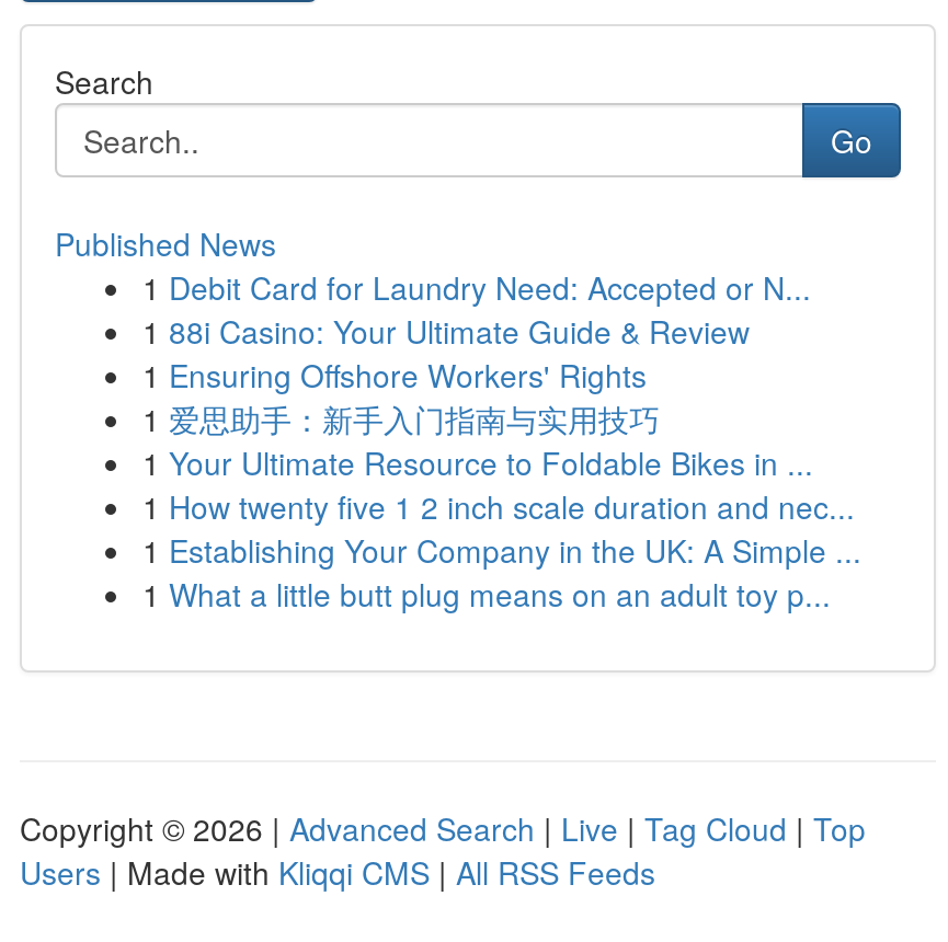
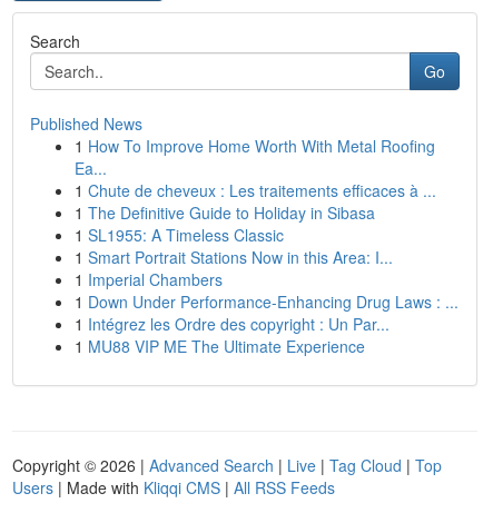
[142,265,861,616] 1 Debit Card for Laundry Need: Accepted or N... | 1 88i Casino: Your Ultimate Guide & Review | 1 Ensuring Offshore Workers' Rights | 1 爱思助手：新手入门指南与实用技巧 | 1 Your Ultimate Resource to Foldable Bikes in ... | 1 How twenty five 1 2 inch scale duration and nec... | 1 Establishing Your Company in the UK: A Simple ... | 1 What a little butt plug means on an adult toy p... -> [75,135,459,357] 1 How To Improve Home Worth With Metal Roofing | Ea... | 1 Chute de cheveux : Les traitements efficaces à ... | 1 The Definitive Guide to Holiday in Sibasa | 1 SL1955: A Timeless Classic | 1 Smart Portrait Stations Now in this Area: I... | 1 Imperial Chambers | 1 Down Under Performance-Enhancing Drug Laws : ... | 1 Intégrez les Ordre des copyright : Un Par... | 1 MU88 VIP ME The Ultimate Experience

